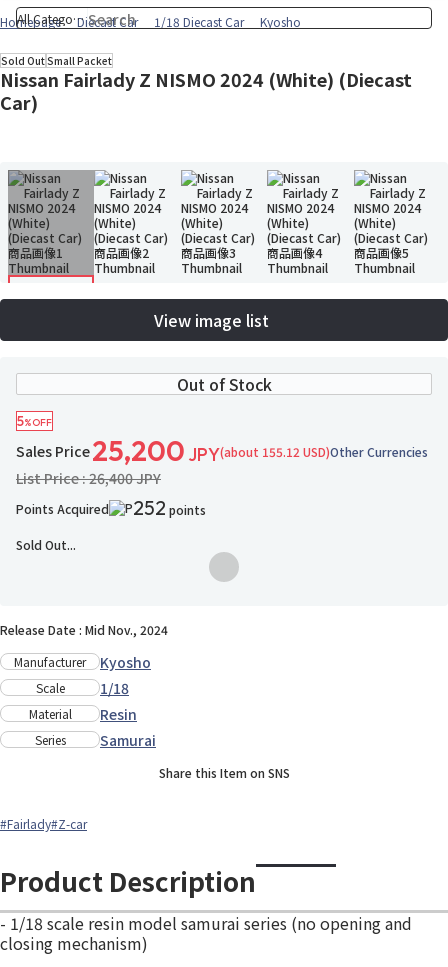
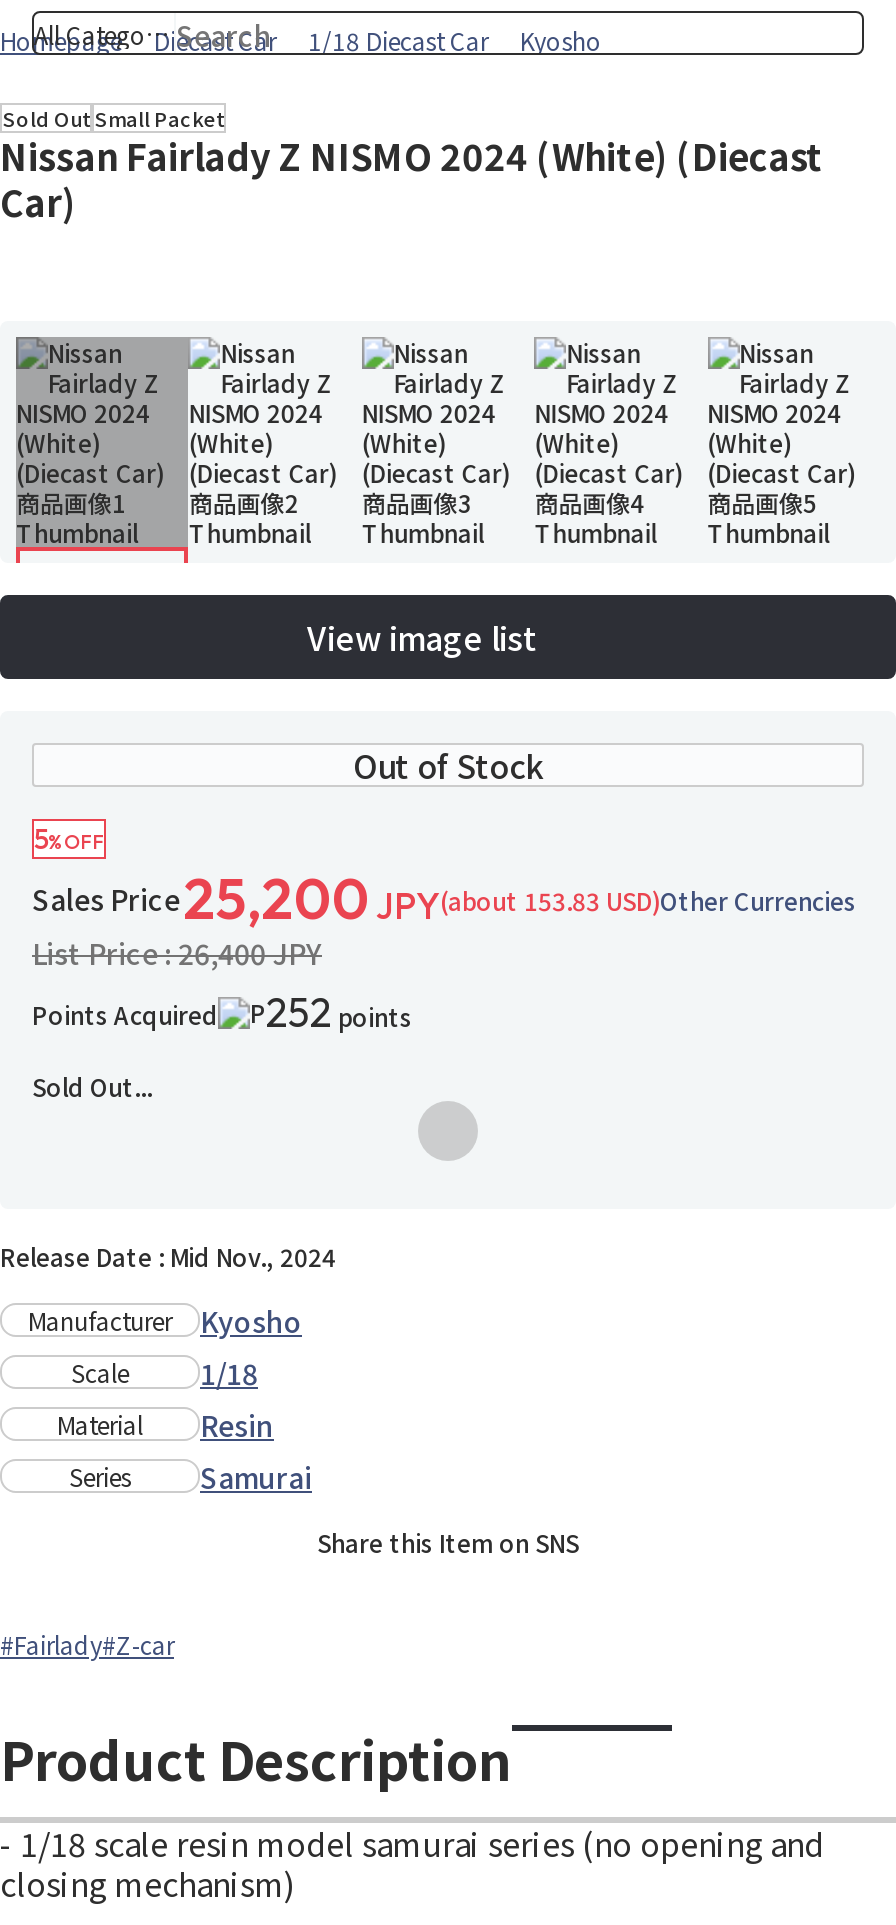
[16,433,428,468] Sales Price 25,200JPY(about 155.12 USD)Other Currencies -> [32,863,856,933] Sales Price 25,200JPY(about 153.83 USD)Other Currencies

